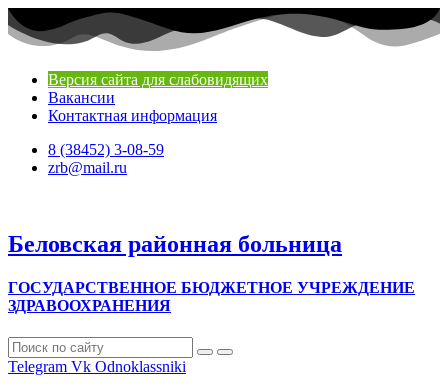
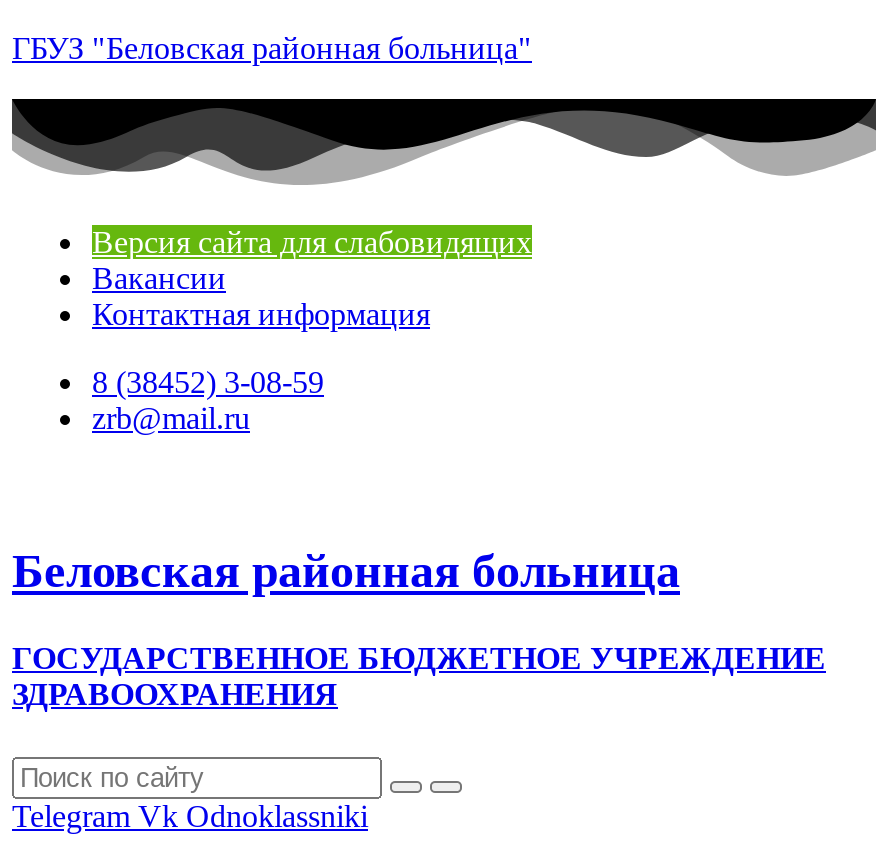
none -> [12,31,532,65] ГБУЗ "Беловская районная больница"

